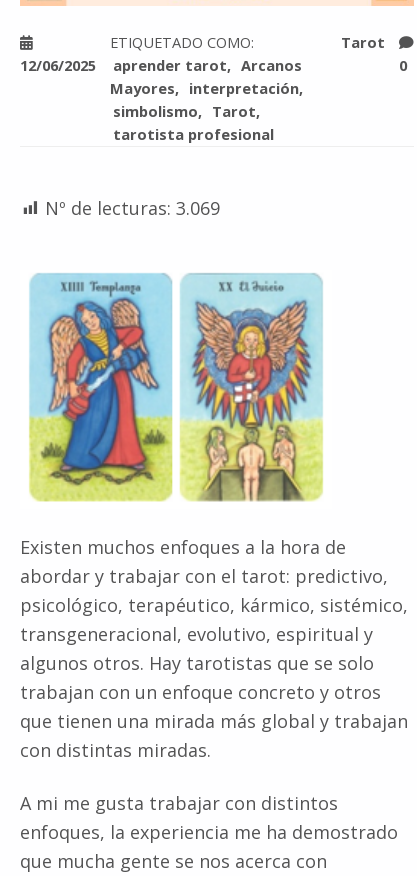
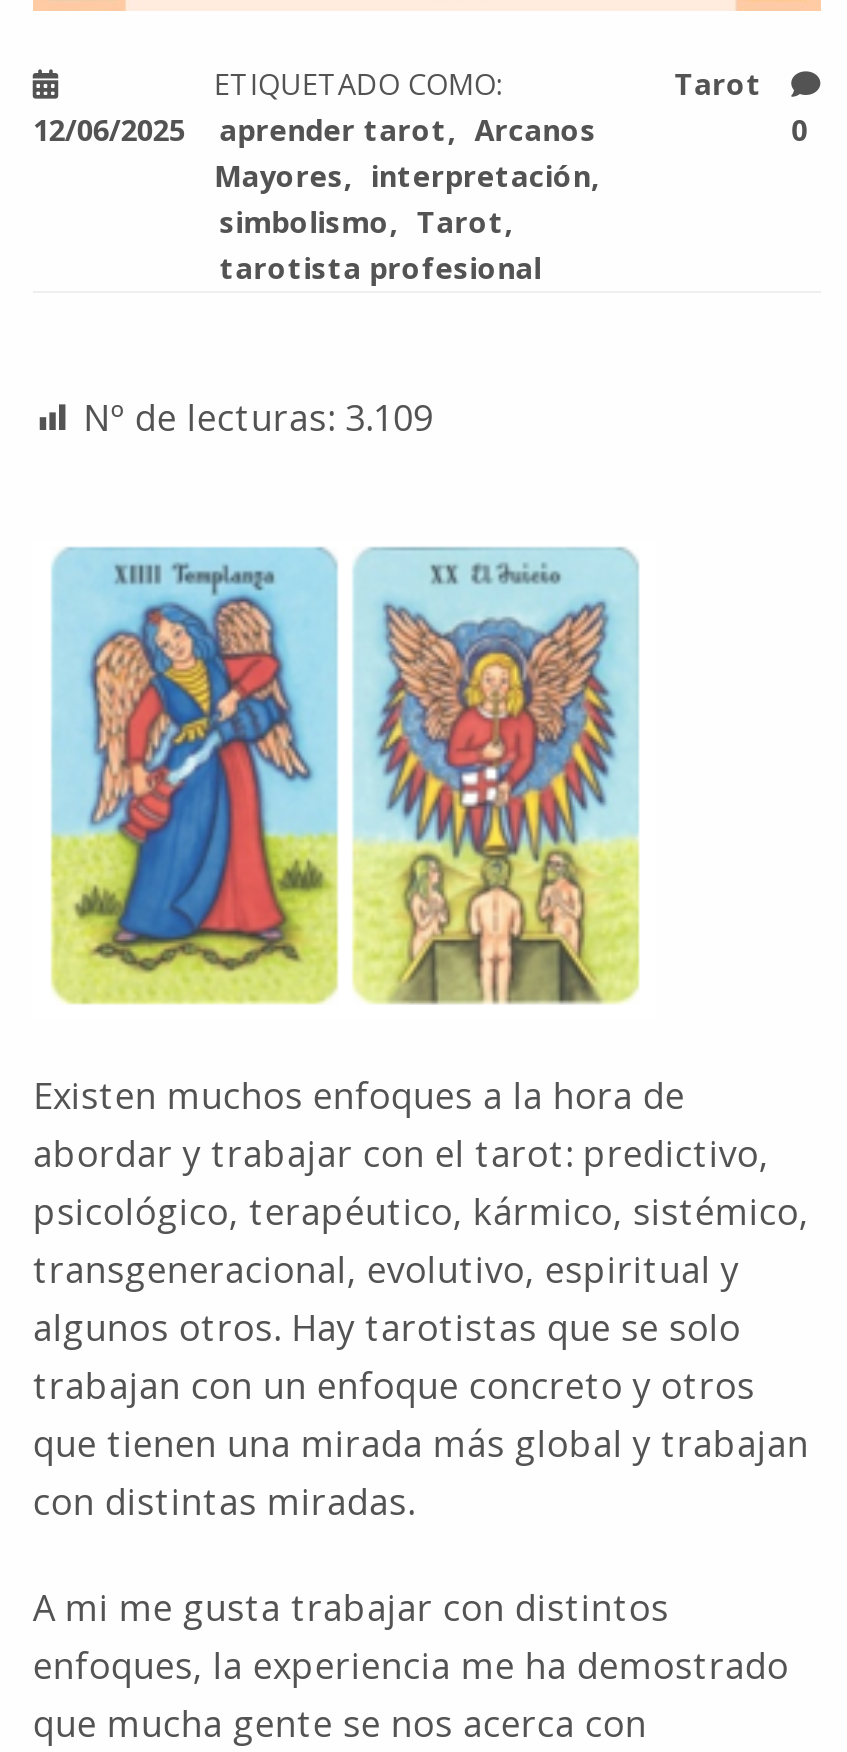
[45,196,220,220] Nº de lecturas: 3.069 -> [83,392,433,440] Nº de lecturas: 3.109

